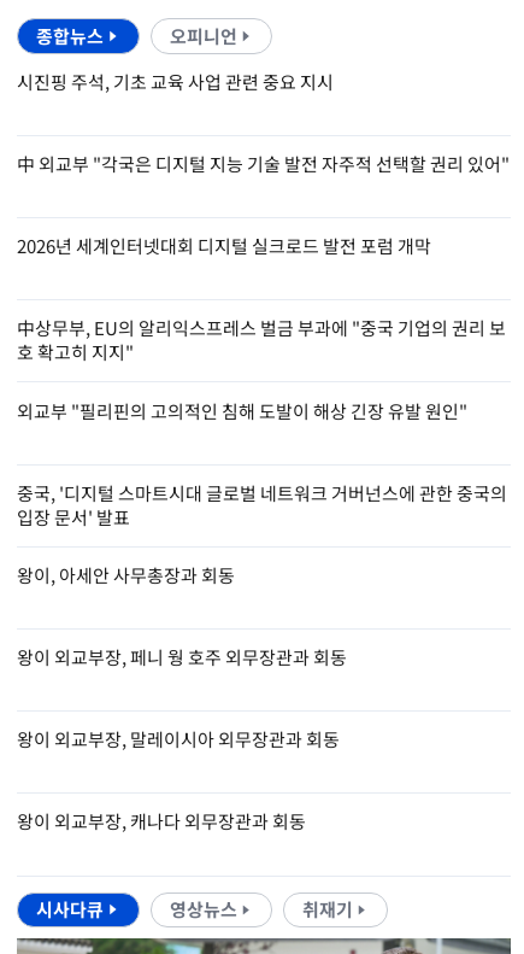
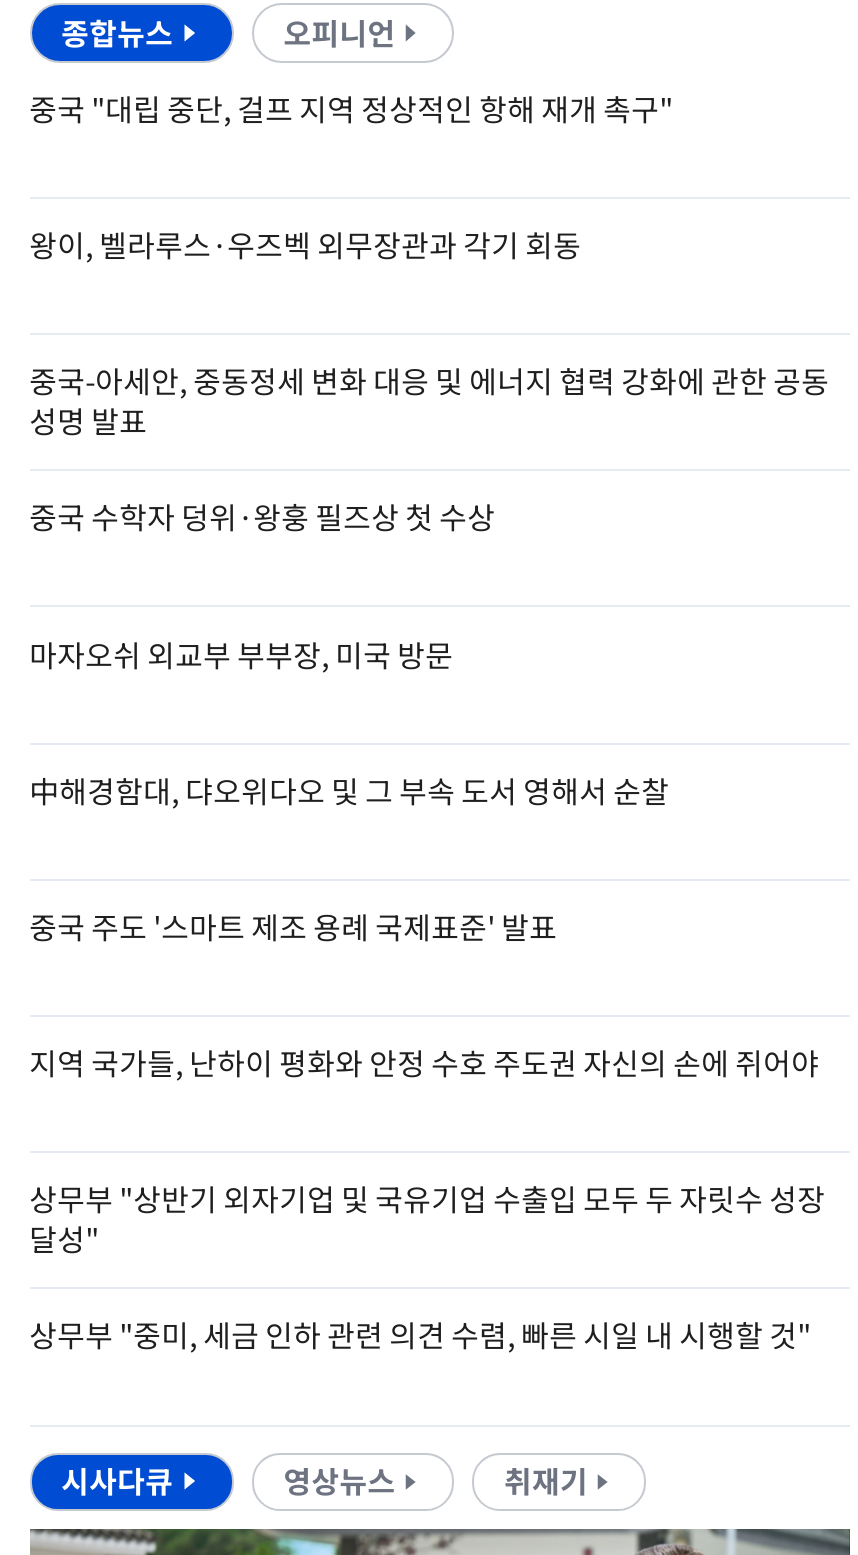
[17,69,333,94] 시진핑 주석, 기초 교육 사업 관련 중요 지시 -> [29,87,673,129] 중국 "대립 중단, 걸프 지역 정상적인 항해 재개 촉구"
[17,151,509,176] 中 외교부 "각국은 디지털 지능 기술 발전 자주적 선택할 권리 있어" -> [29,223,581,265] 왕이, 벨라루스·우즈벡 외무장관과 각기 회동
[17,233,431,258] 2026년 세계인터넷대회 디지털 실크로드 발전 포럼 개막 -> [29,359,829,441] 중국-아세안, 중동정세 변화 대응 및 에너지 협력 강화에 관한 공동 | 성명 발표
[17,315,506,365] 中상무부, EU의 알리익스프레스 벌금 부과에 "중국 기업의 권리 보 | 호 확고히 지지" -> [29,496,495,538] 중국 수학자 덩위·왕훙 필즈상 첫 수상
[17,397,467,423] 외교부 "필리핀의 고의적인 침해 도발이 해상 긴장 유발 원인" -> [29,632,453,674] 마자오쉬 외교부 부부장, 미국 방문
[17,480,507,529] 중국, '디지털 스마트시대 글로벌 네트워크 거버넌스에 관한 중국의 | 입장 문서' 발표 -> [29,768,669,810] 中해경함대, 댜오위다오 및 그 부속 도서 영해서 순찰
[17,562,235,587] 왕이, 아세안 사무총장과 회동 -> [29,905,557,947] 중국 주도 '스마트 제조 용례 국제표준' 발표
[17,644,347,669] 왕이 외교부장, 페니 웡 호주 외무장관과 회동 -> [29,1041,819,1083] 지역 국가들, 난하이 평화와 안정 수호 주도권 자신의 손에 쥐어야
[17,726,339,752] 왕이 외교부장, 말레이시아 외무장관과 회동 -> [29,1178,825,1260] 상무부 "상반기 외자기업 및 국유기업 수출입 모두 두 자릿수 성장 | 달성"
[17,809,306,834] 왕이 외교부장, 캐나다 외무장관과 회동 -> [29,1314,811,1356] 상무부 "중미, 세금 인하 관련 의견 수렴, 빠른 시일 내 시행할 것"

